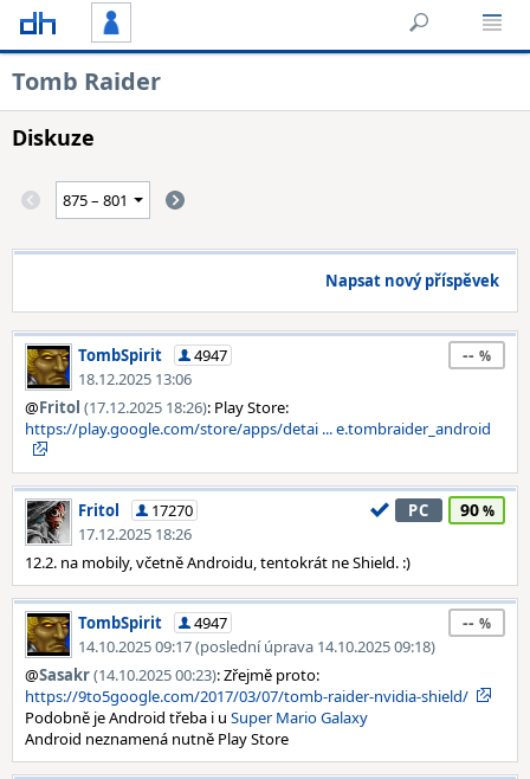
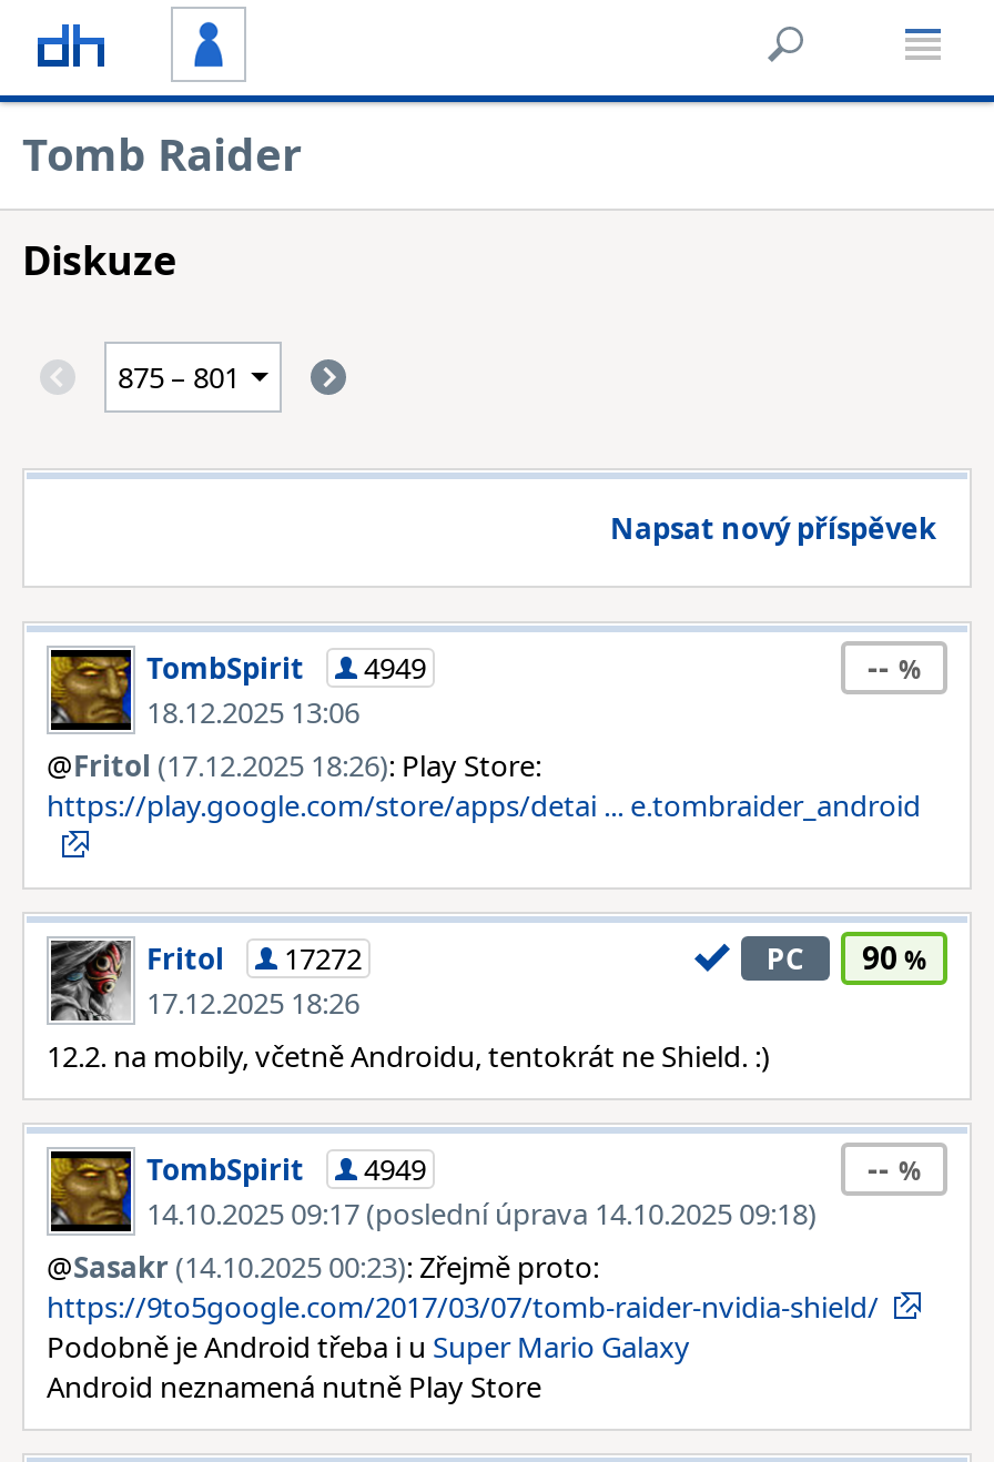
[78,345,227,366] TombSpirit 4947 -> [146,648,426,688] TombSpirit 4949
[78,500,193,521] Fritol 17270 -> [146,938,362,978] Fritol 17272
[78,612,227,633] TombSpirit 4947 -> [146,1149,426,1189] TombSpirit 4949

